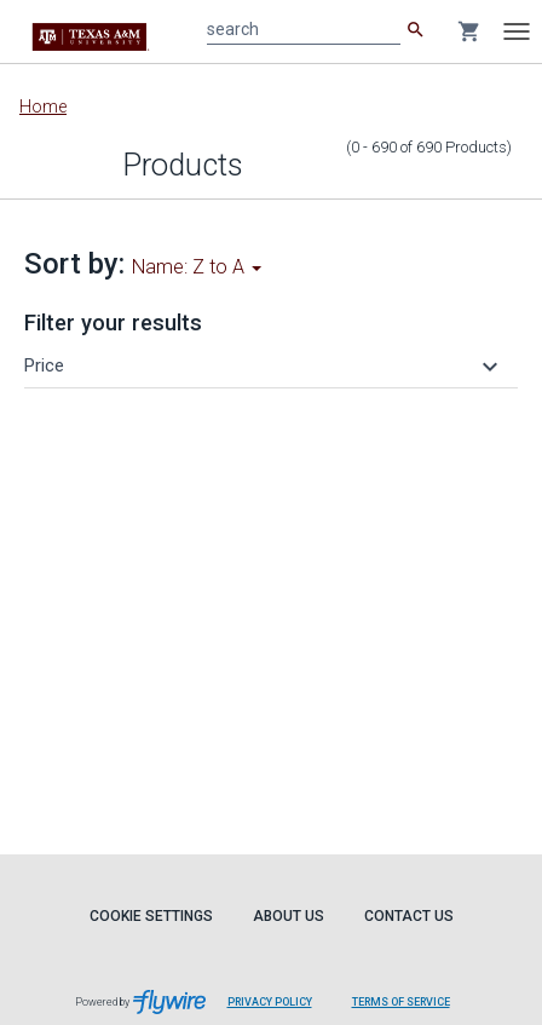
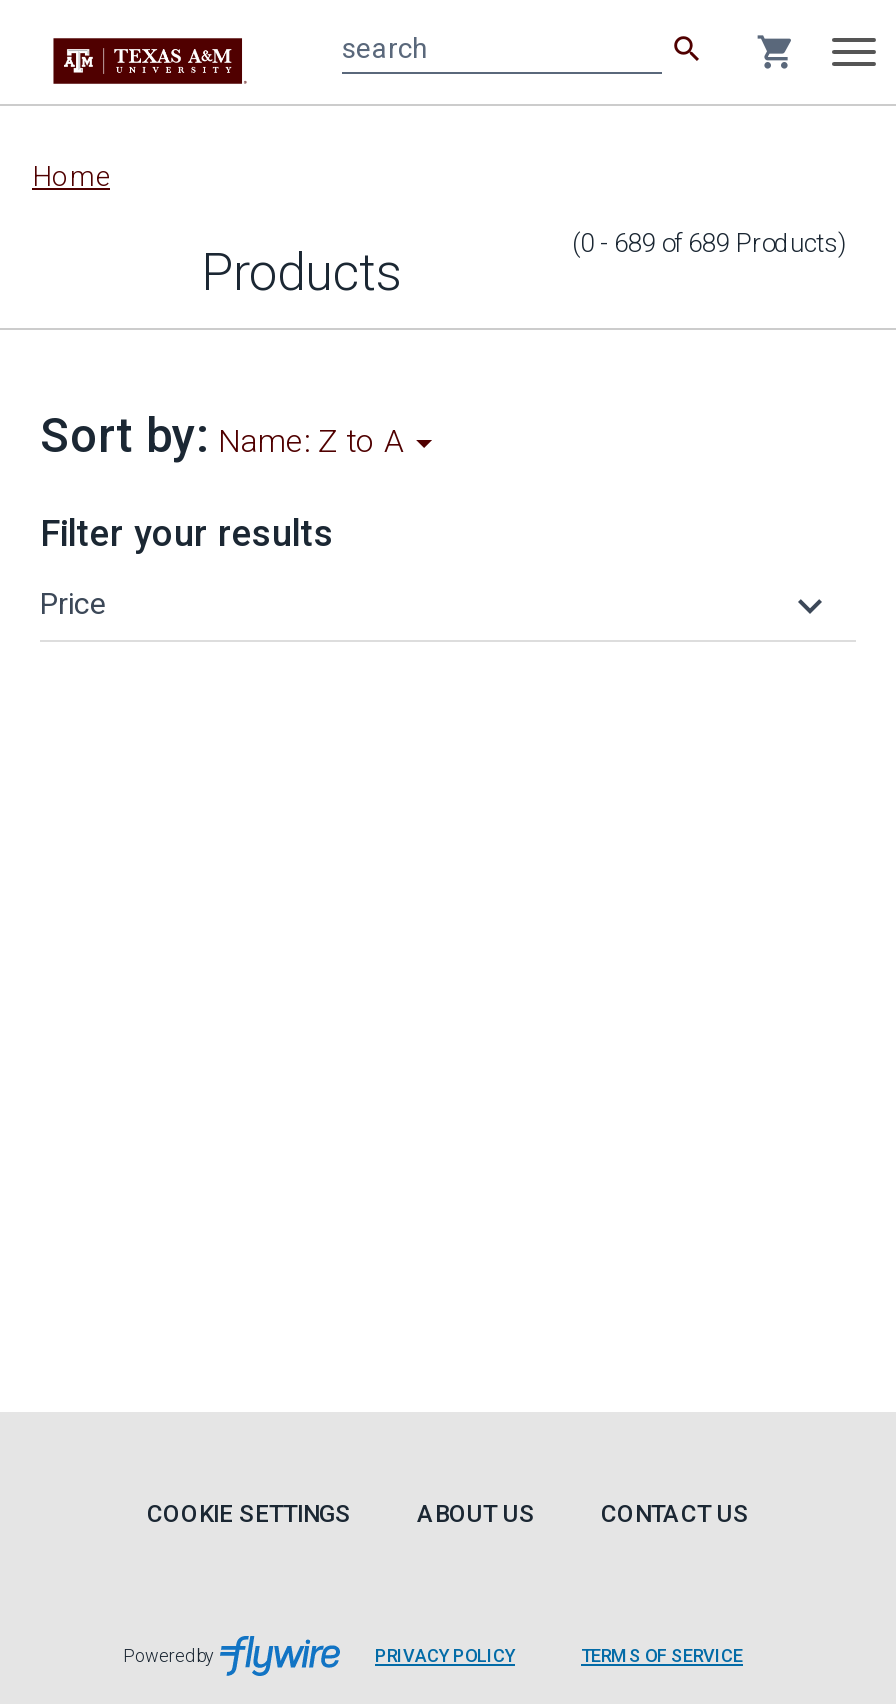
[346,138,512,156] (0 - 690 of 690 Products) -> [572,228,846,258] (0 - 689 of 689 Products)

